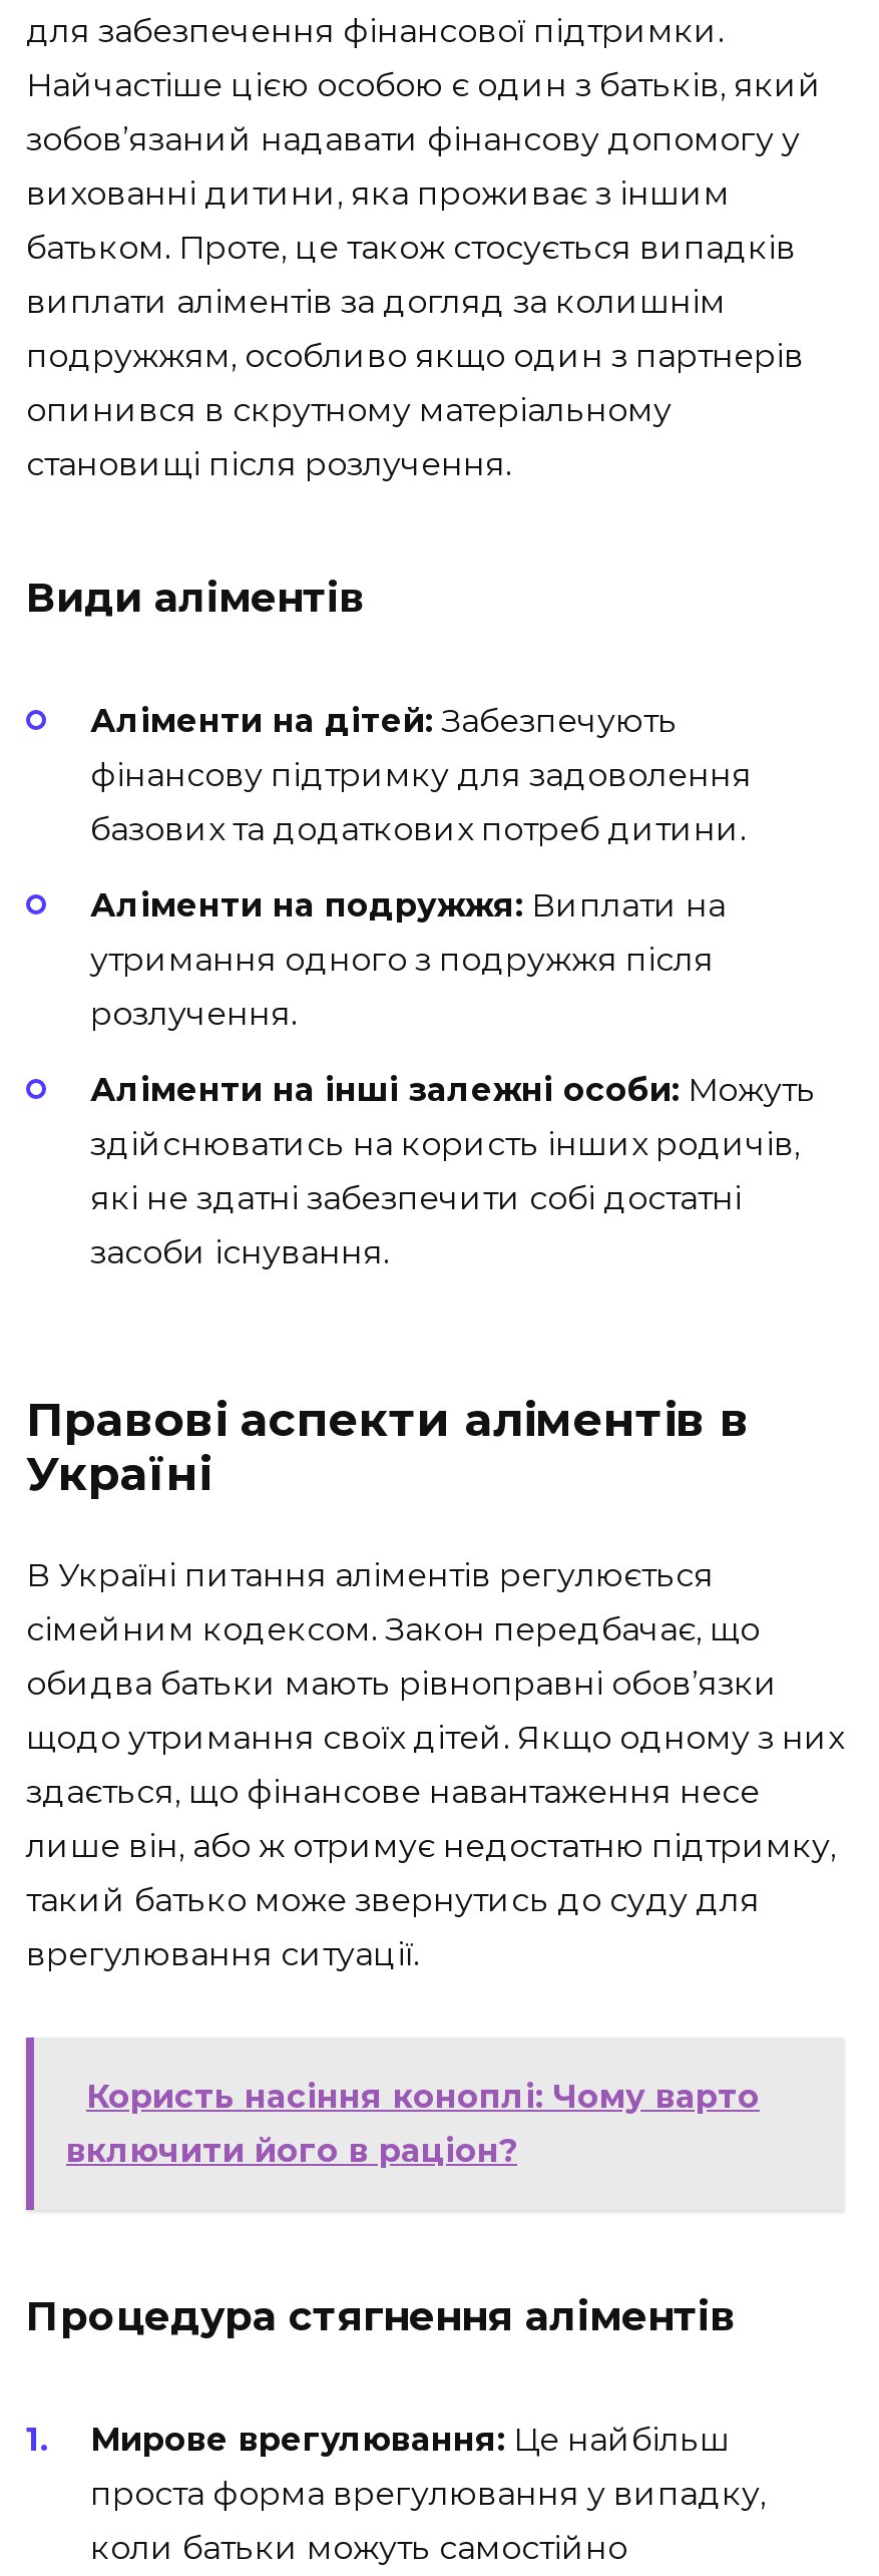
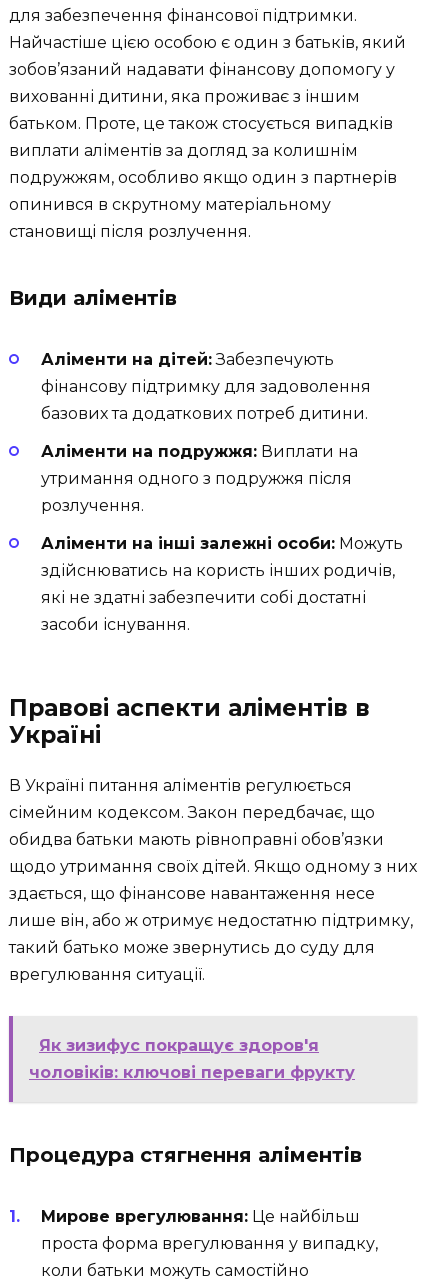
[66,2077,760,2169] Користь насіння коноплі: Чому варто | включити його в раціон? -> [29,1036,355,1082] Як зизифус покращує здоров'я | чоловіків: ключові переваги фрукту

